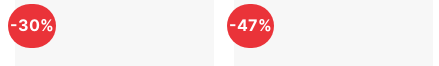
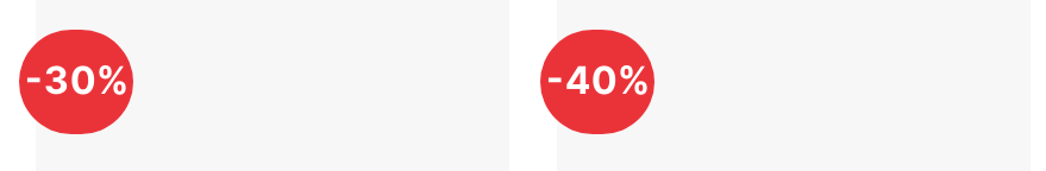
[229,15,272,35] -47% -> [546,57,651,104] -40%

